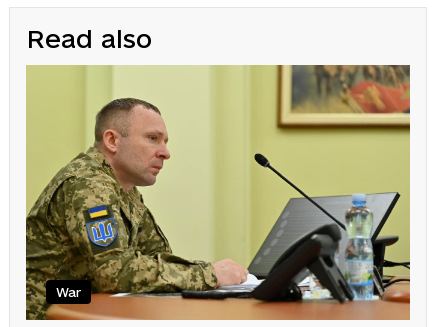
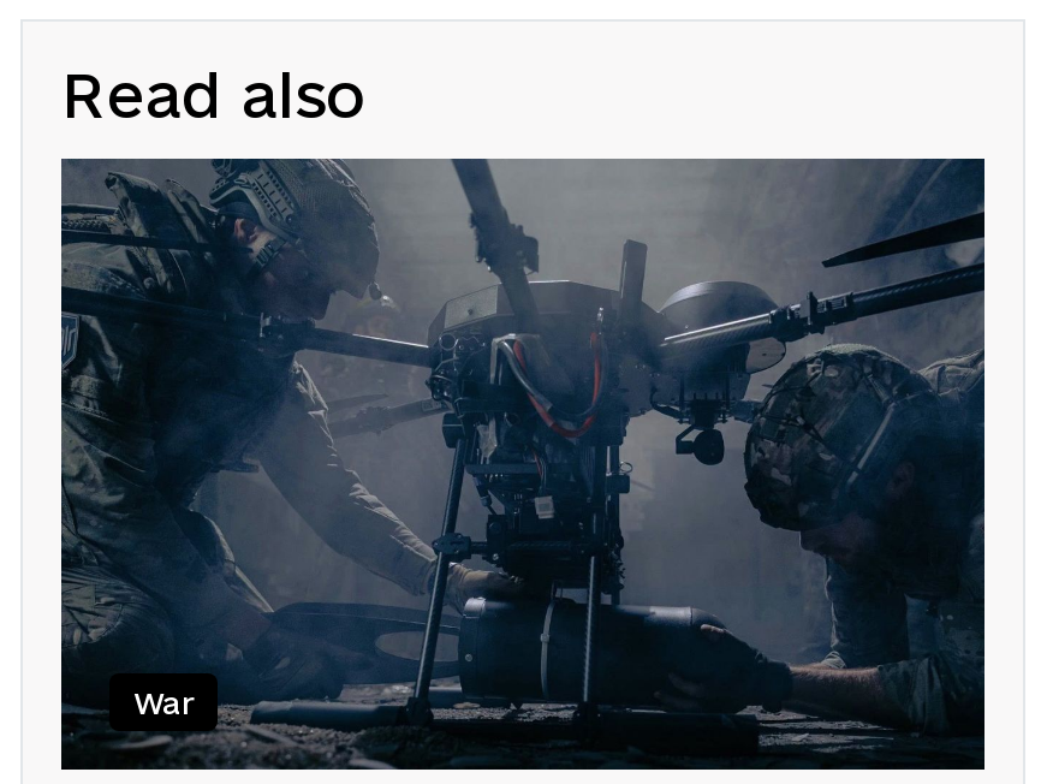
[25,64,411,321] [image] -> [59,156,987,772] [image]

